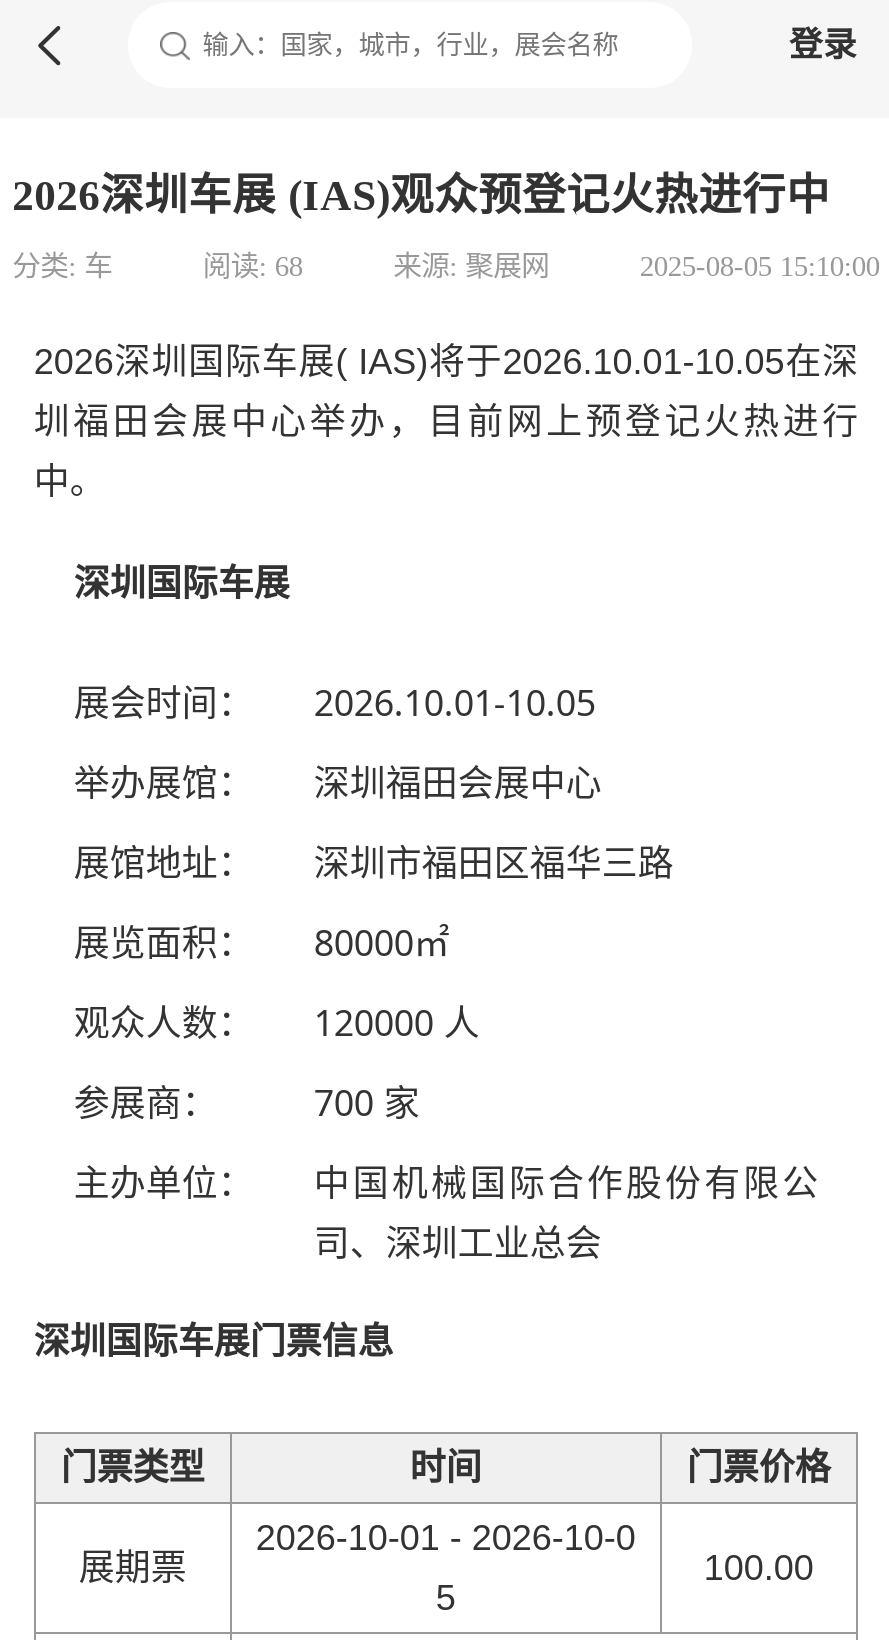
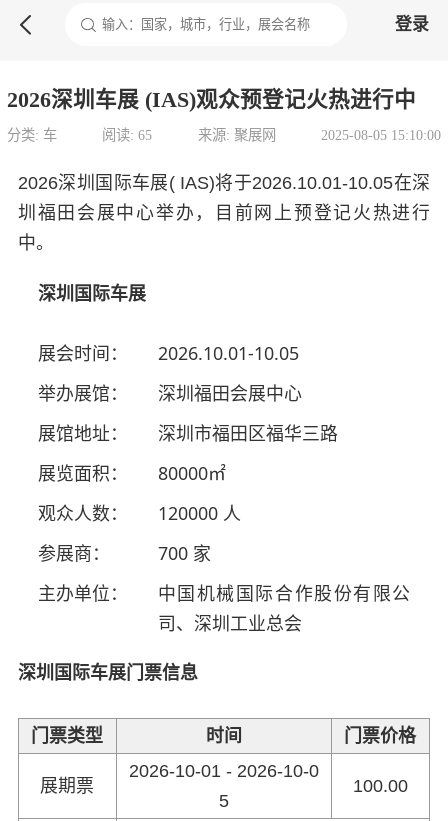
[203,249,303,281] 阅读: 68 -> [102,126,152,142] 阅读: 65

